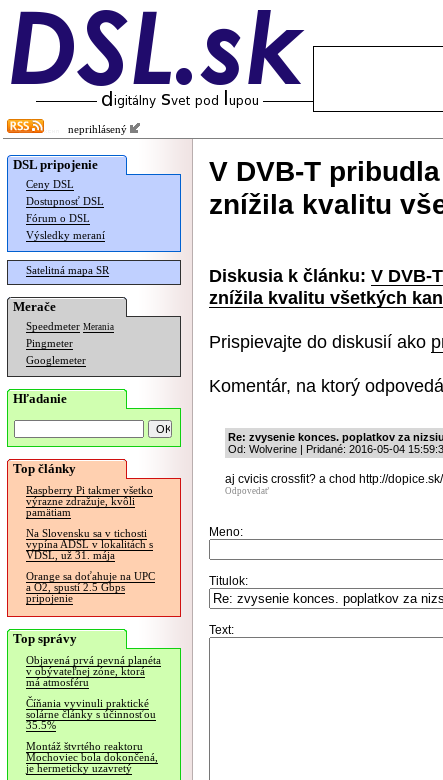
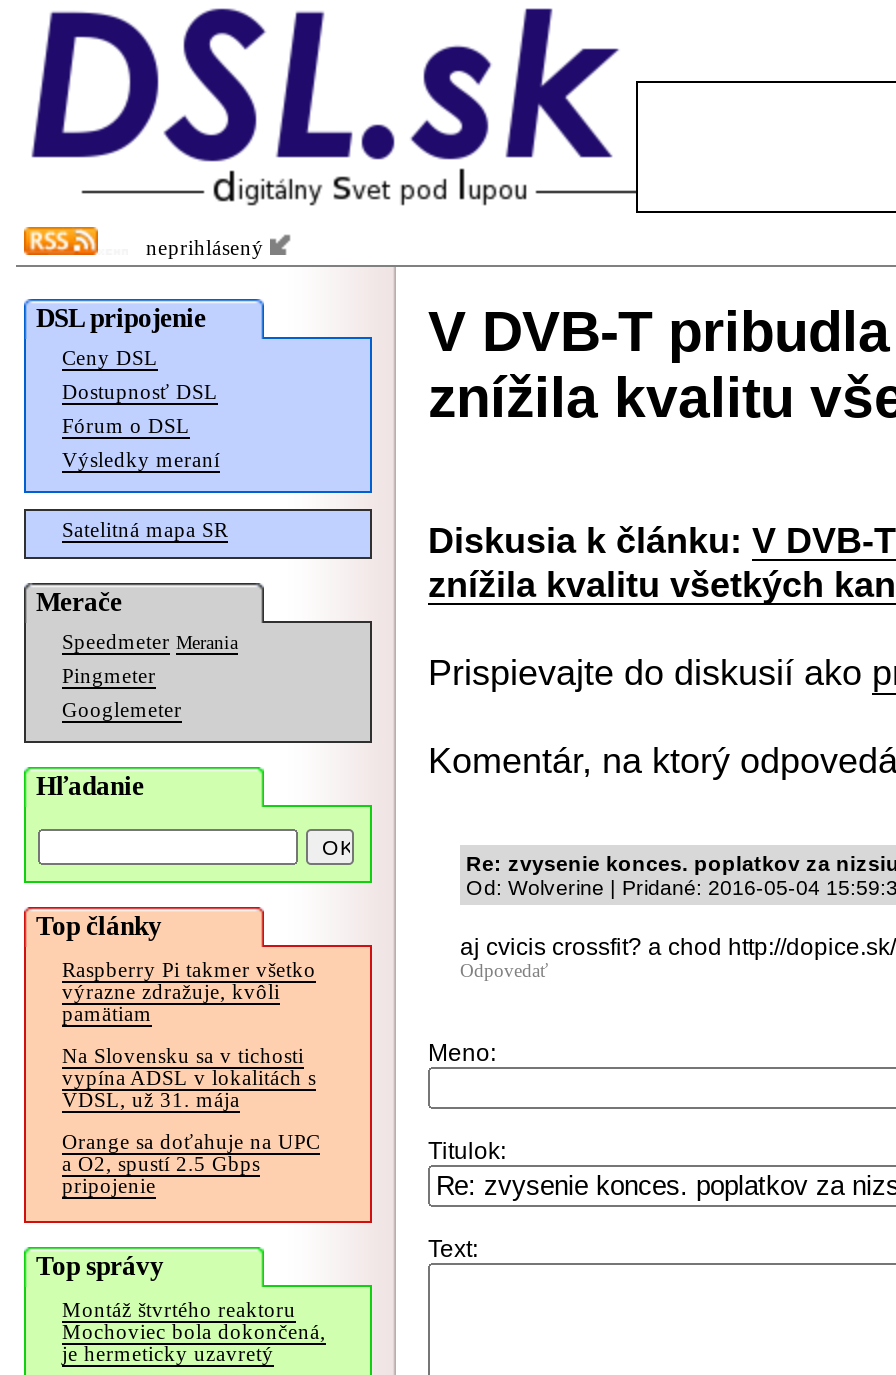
[26,655,161,731] Objavená prvá pevná planéta | v obývateľnej zóne, ktorá | má atmosféru | Číňania vyvinuli praktické | solárne články s účinnosťou | 35.5% -> none

